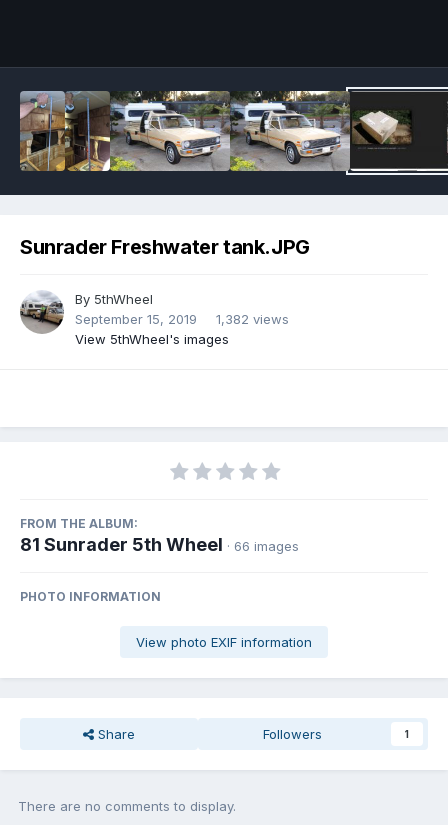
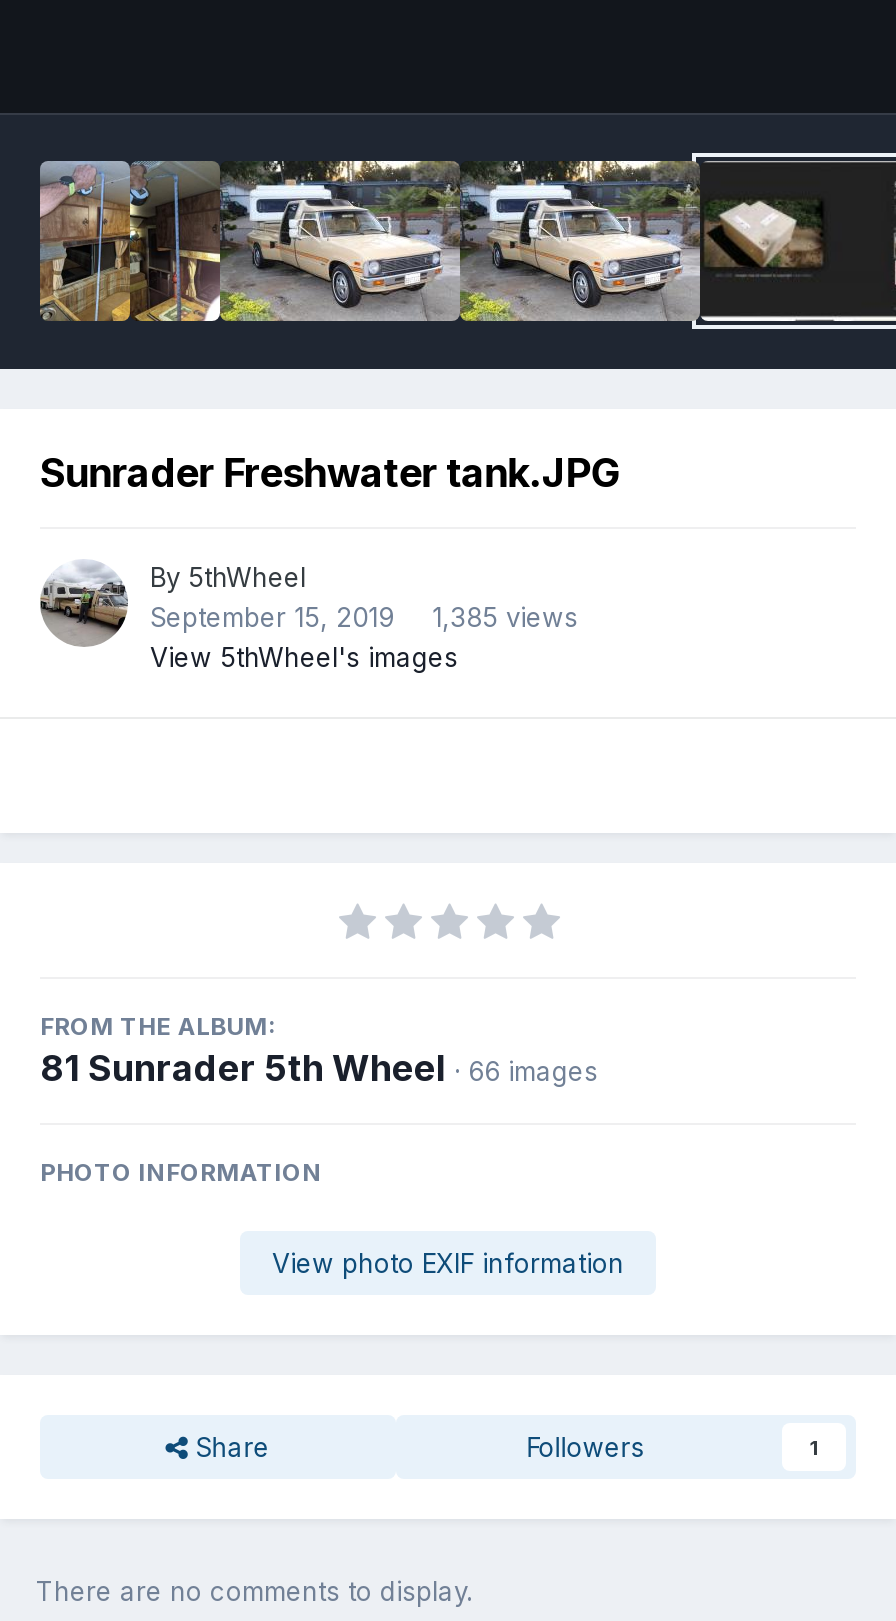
[75,311,289,327] September 15, 2019 1,382 views -> [150,601,578,633] September 15, 2019 1,385 views

